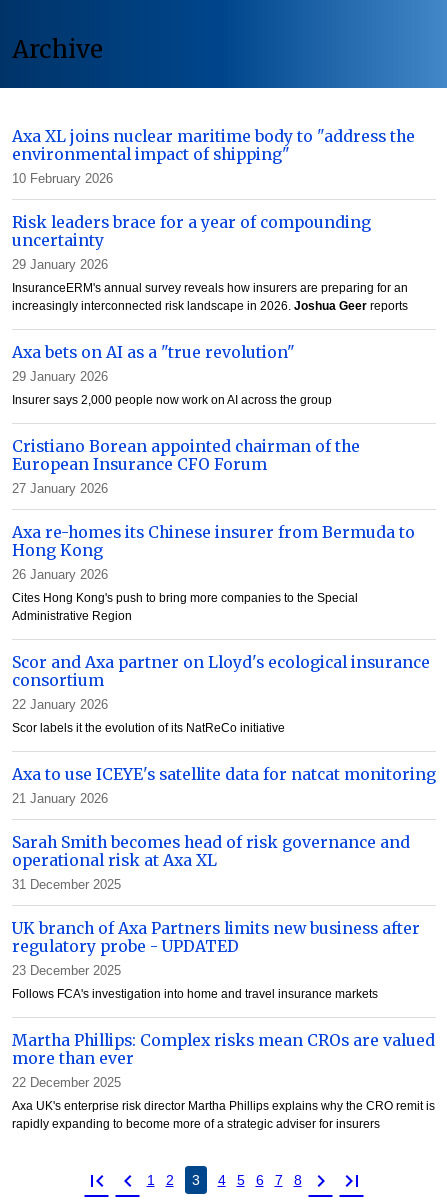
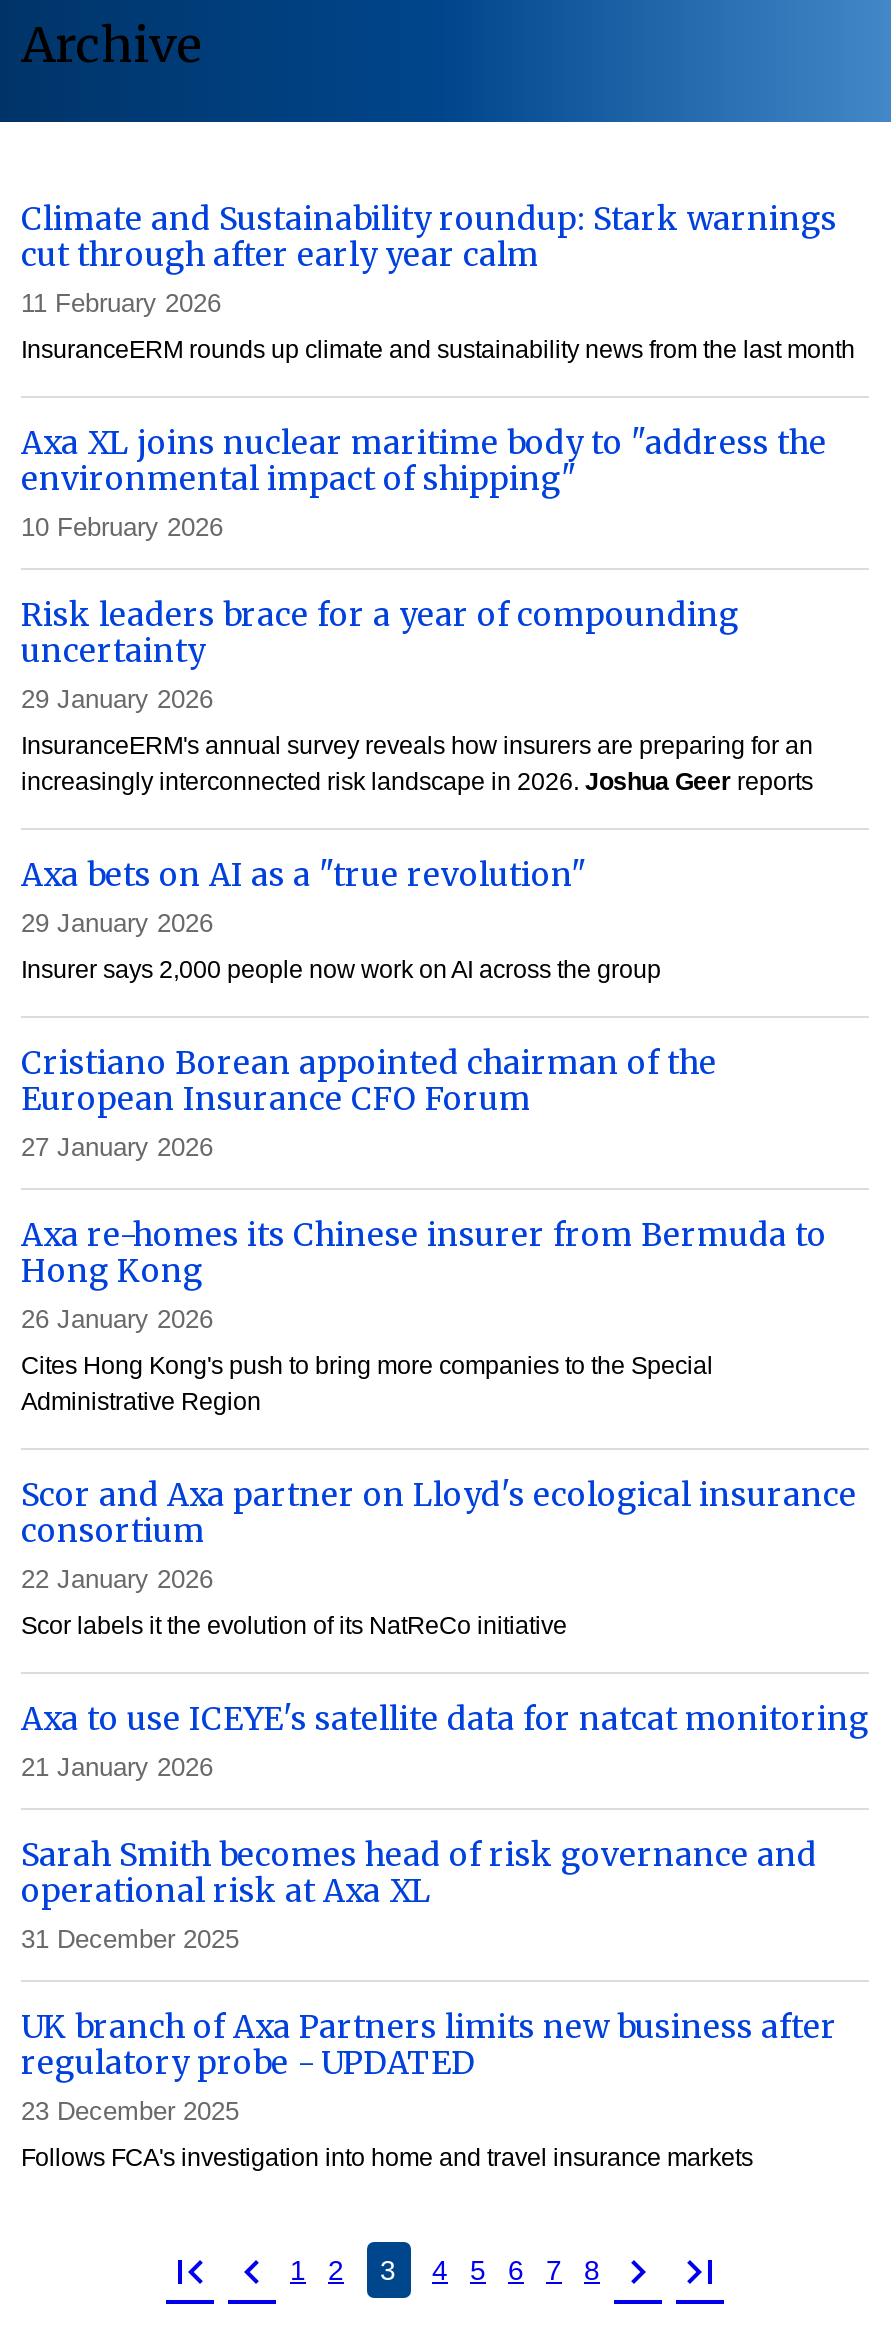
none -> [21,200,855,364] Climate and Sustainability roundup: Stark warnings | cut through after early year calm | 11 February 2026 | InsuranceERM rounds up climate and sustainability news from the last month
moved [12,127,436,1001] -> [21,424,869,2172]: Axa XL joins nuclear maritime body to "address the | environmental impact of shipping" | 10 February 2026 | ... | 23 December 2025 | Follows FCA's investigation into home and travel insurance markets
[12,1031,435,1131] Martha Phillips: Complex risks mean CROs are valued | more than ever | 22 December 2025 | Axa UK's enterprise risk director Martha Phillips explains why the CRO remit is | rapidly expanding to become more of a strategic adviser for insurers -> none

